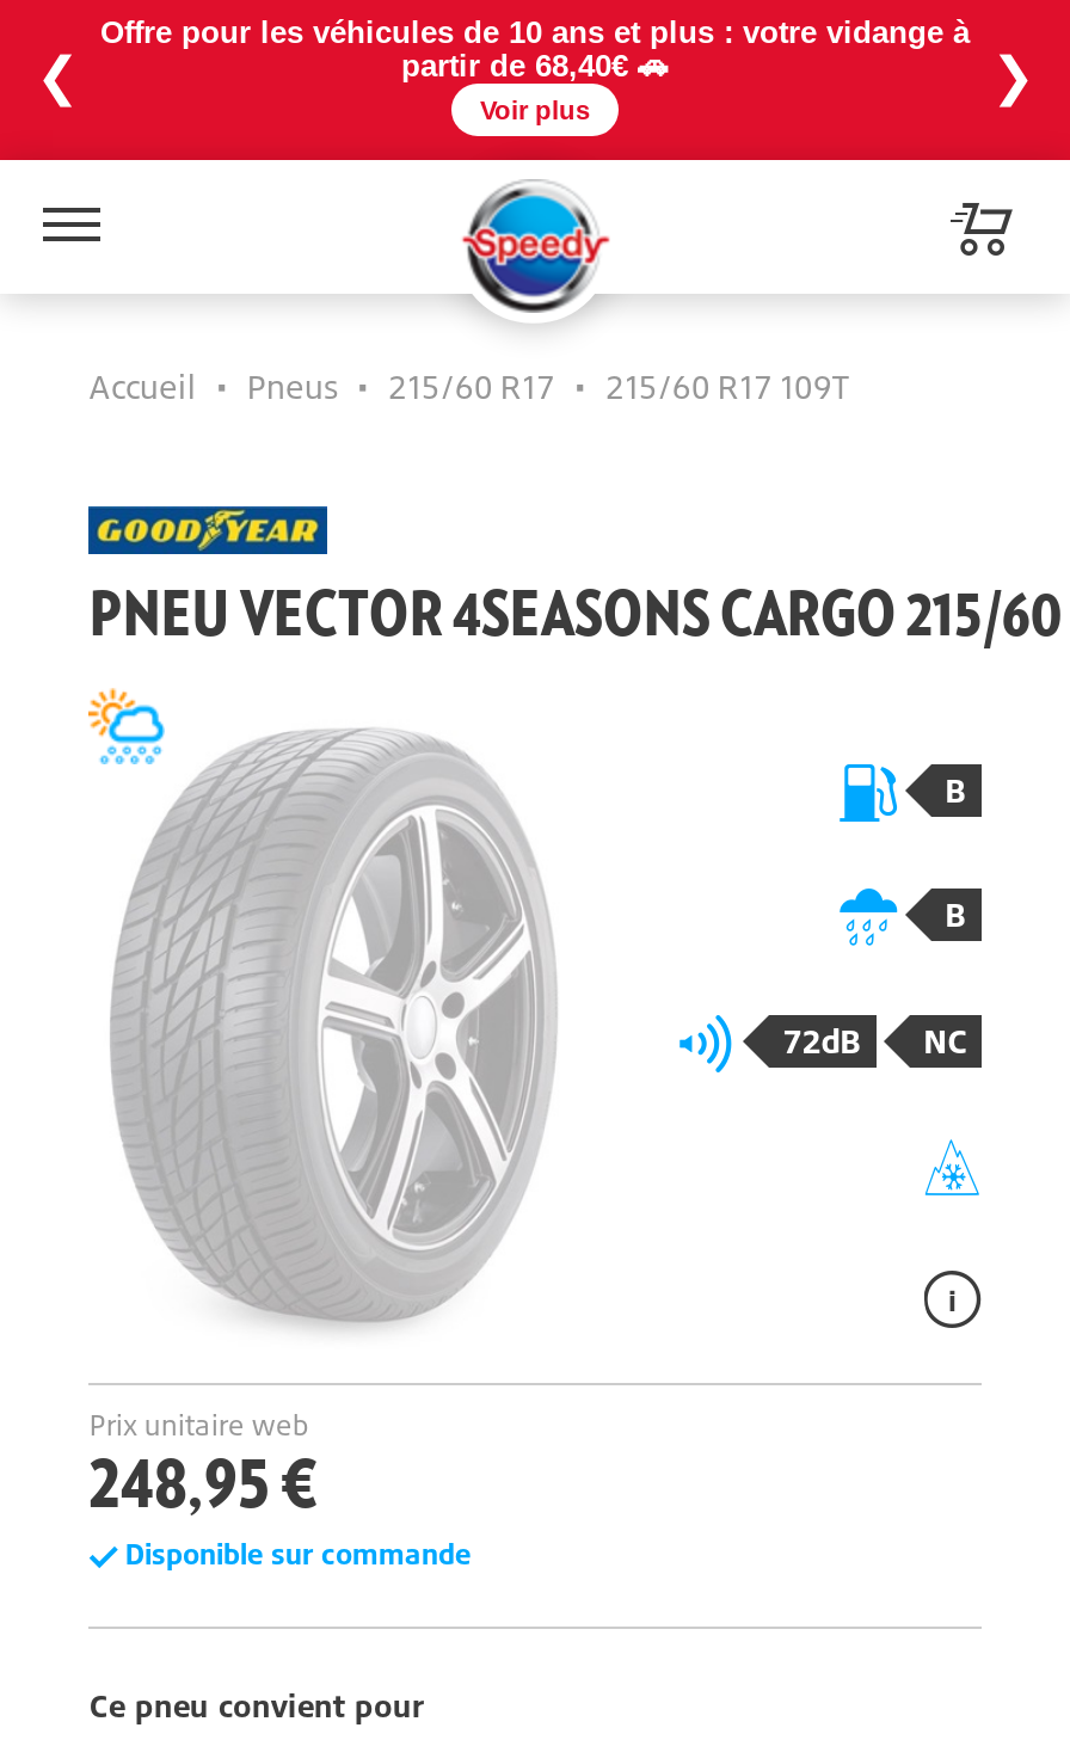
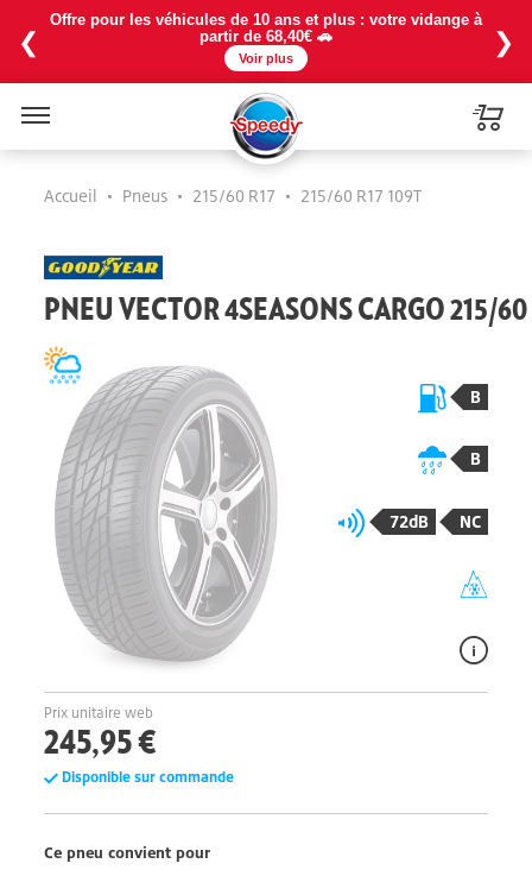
[89,1435,318,1525] 248,95 € -> [44,717,157,763] 245,95 €

